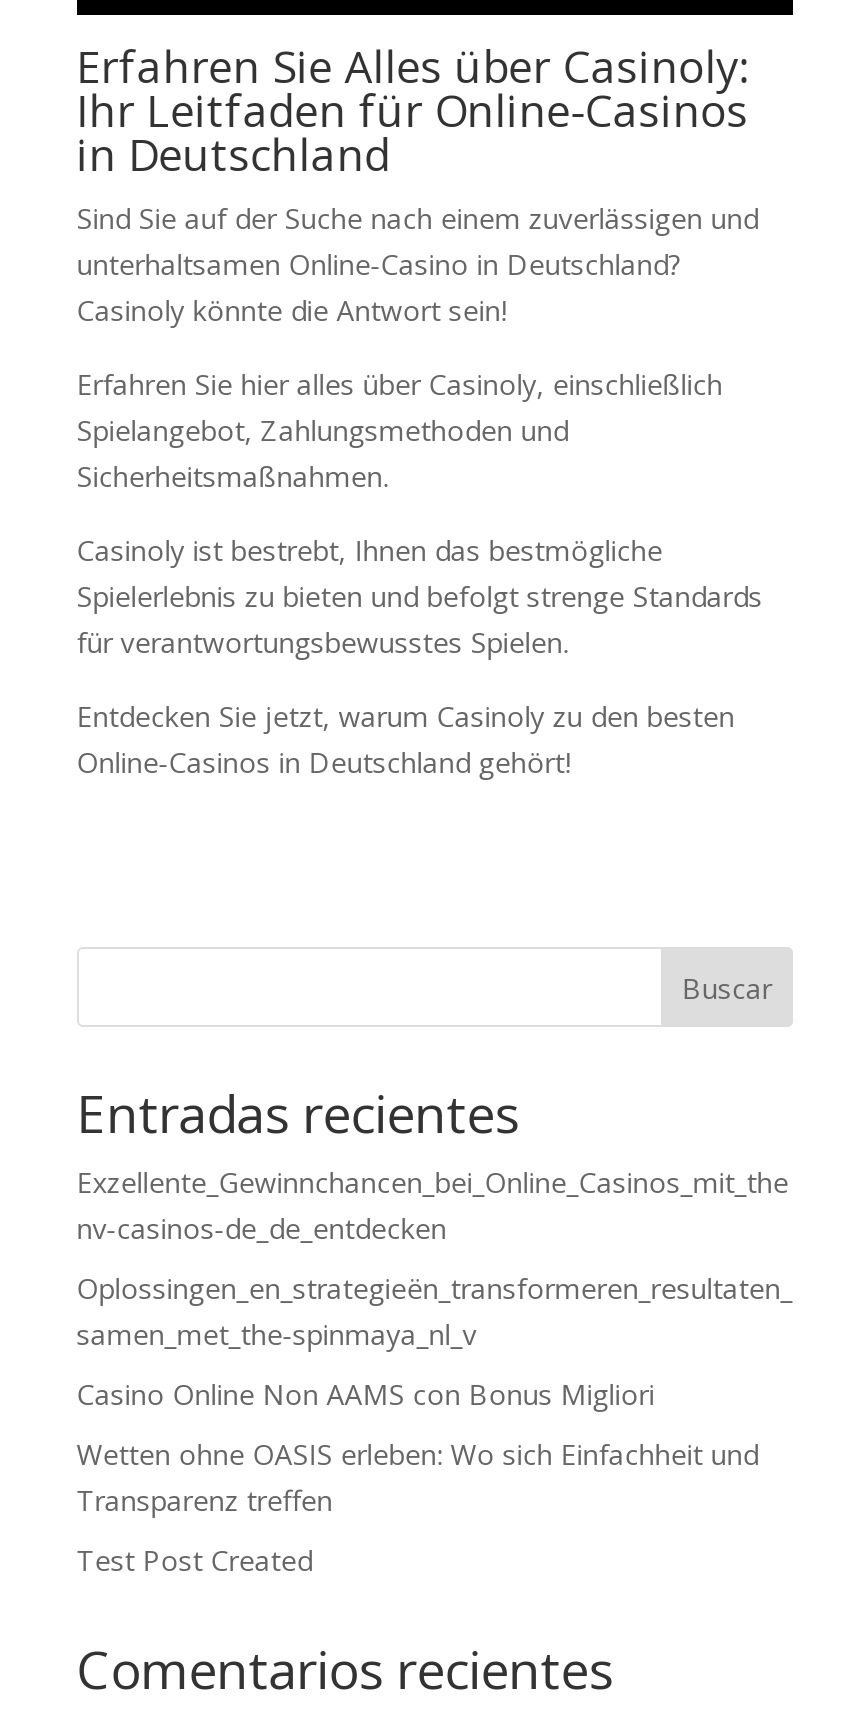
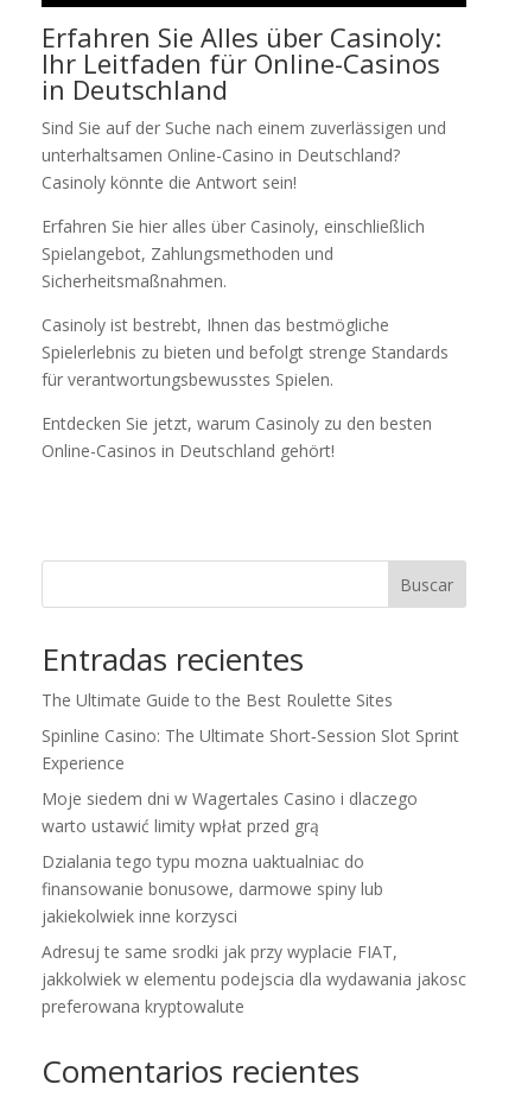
[77,1164,789,1248] Exzellente_Gewinnchancen_bei_Online_Casinos_mit_the | nv-casinos-de_de_entdecken -> [41,689,393,712] The Ultimate Guide to the Best Roulette Sites
[77,1270,793,1354] Oplossingen_en_strategieën_transformeren_resultaten_ | samen_met_the-spinmaya_nl_v -> [41,725,459,774] Spinline Casino: The Ultimate Short‑Session Slot Sprint | Experience
[77,1376,655,1414] Casino Online Non AAMS con Bonus Migliori -> [41,787,417,837] Moje siedem dni w Wagertales Casino i dlaczego | warto ustawić limity wpłat przed grą
[77,1436,759,1520] Wetten ohne OASIS erleben: Wo sich Einfachheit und | Transparenz treffen -> [41,850,383,928] Dzialania tego typu mozna uaktualniac do | finansowanie bonusowe, darmowe spiny lub | jakiekolwiek inne korzysci
[77,1542,313,1580] Test Post Created -> [41,941,466,1018] Adresuj te same srodki jak przy wyplacie FIAT, | jakkolwiek w elementu podejscia dla wydawania jakosc | preferowana kryptowalute

